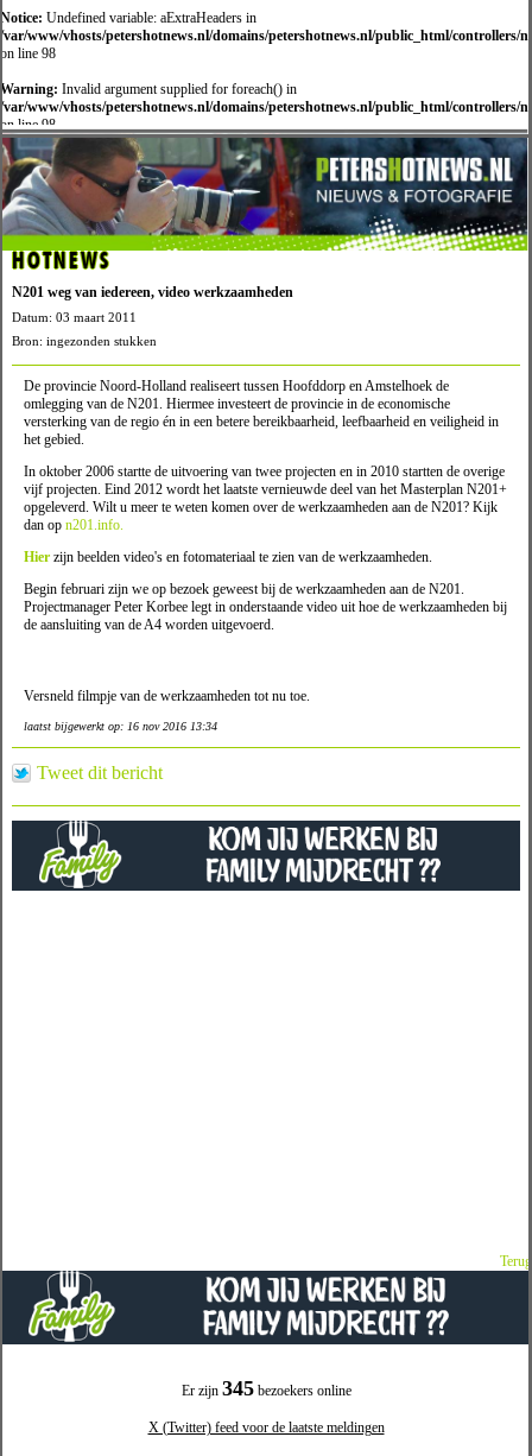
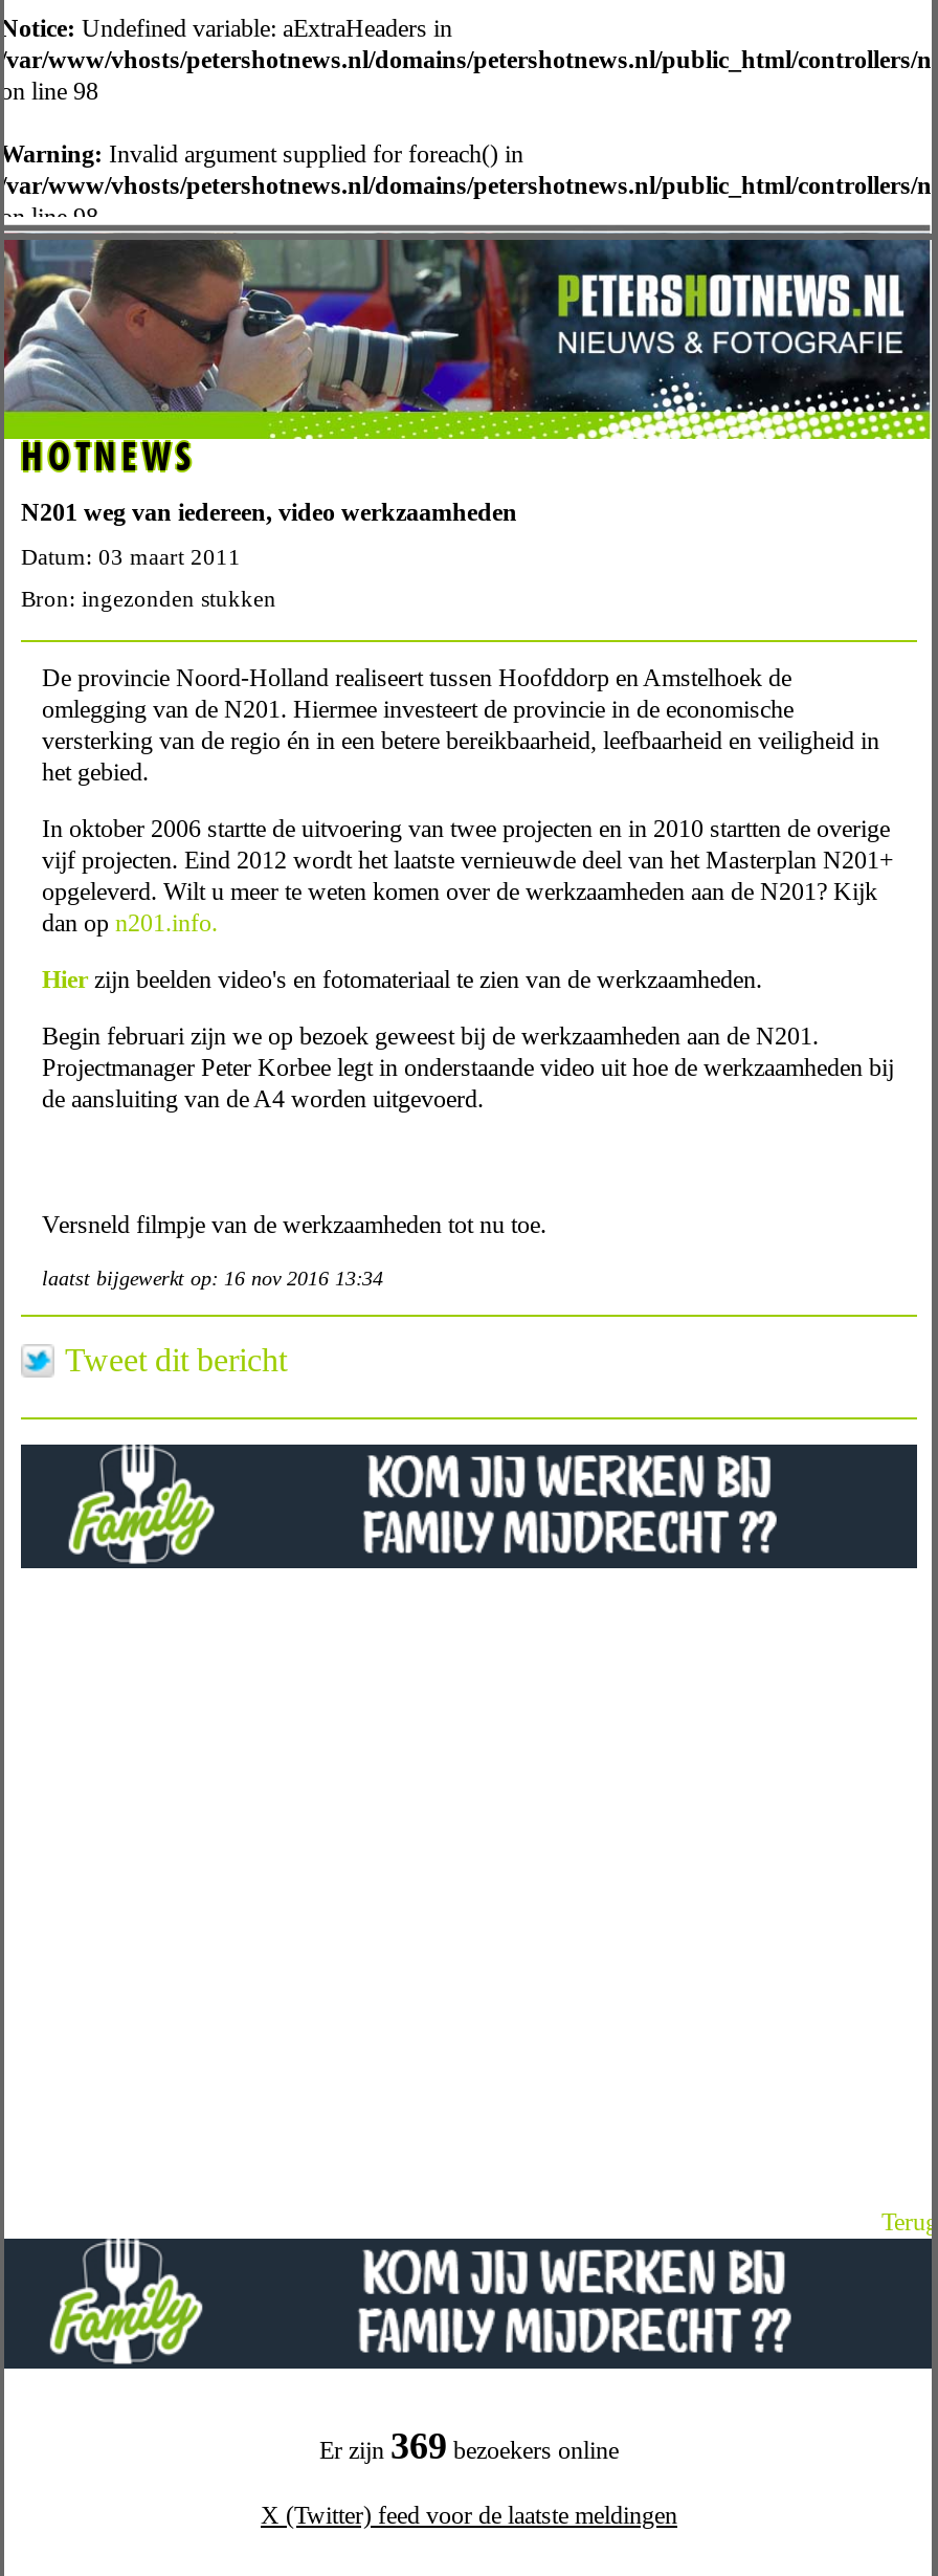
[181,1377,351,1400] Er zijn 345 bezoekers online -> [319,2425,619,2467] Er zijn 369 bezoekers online

